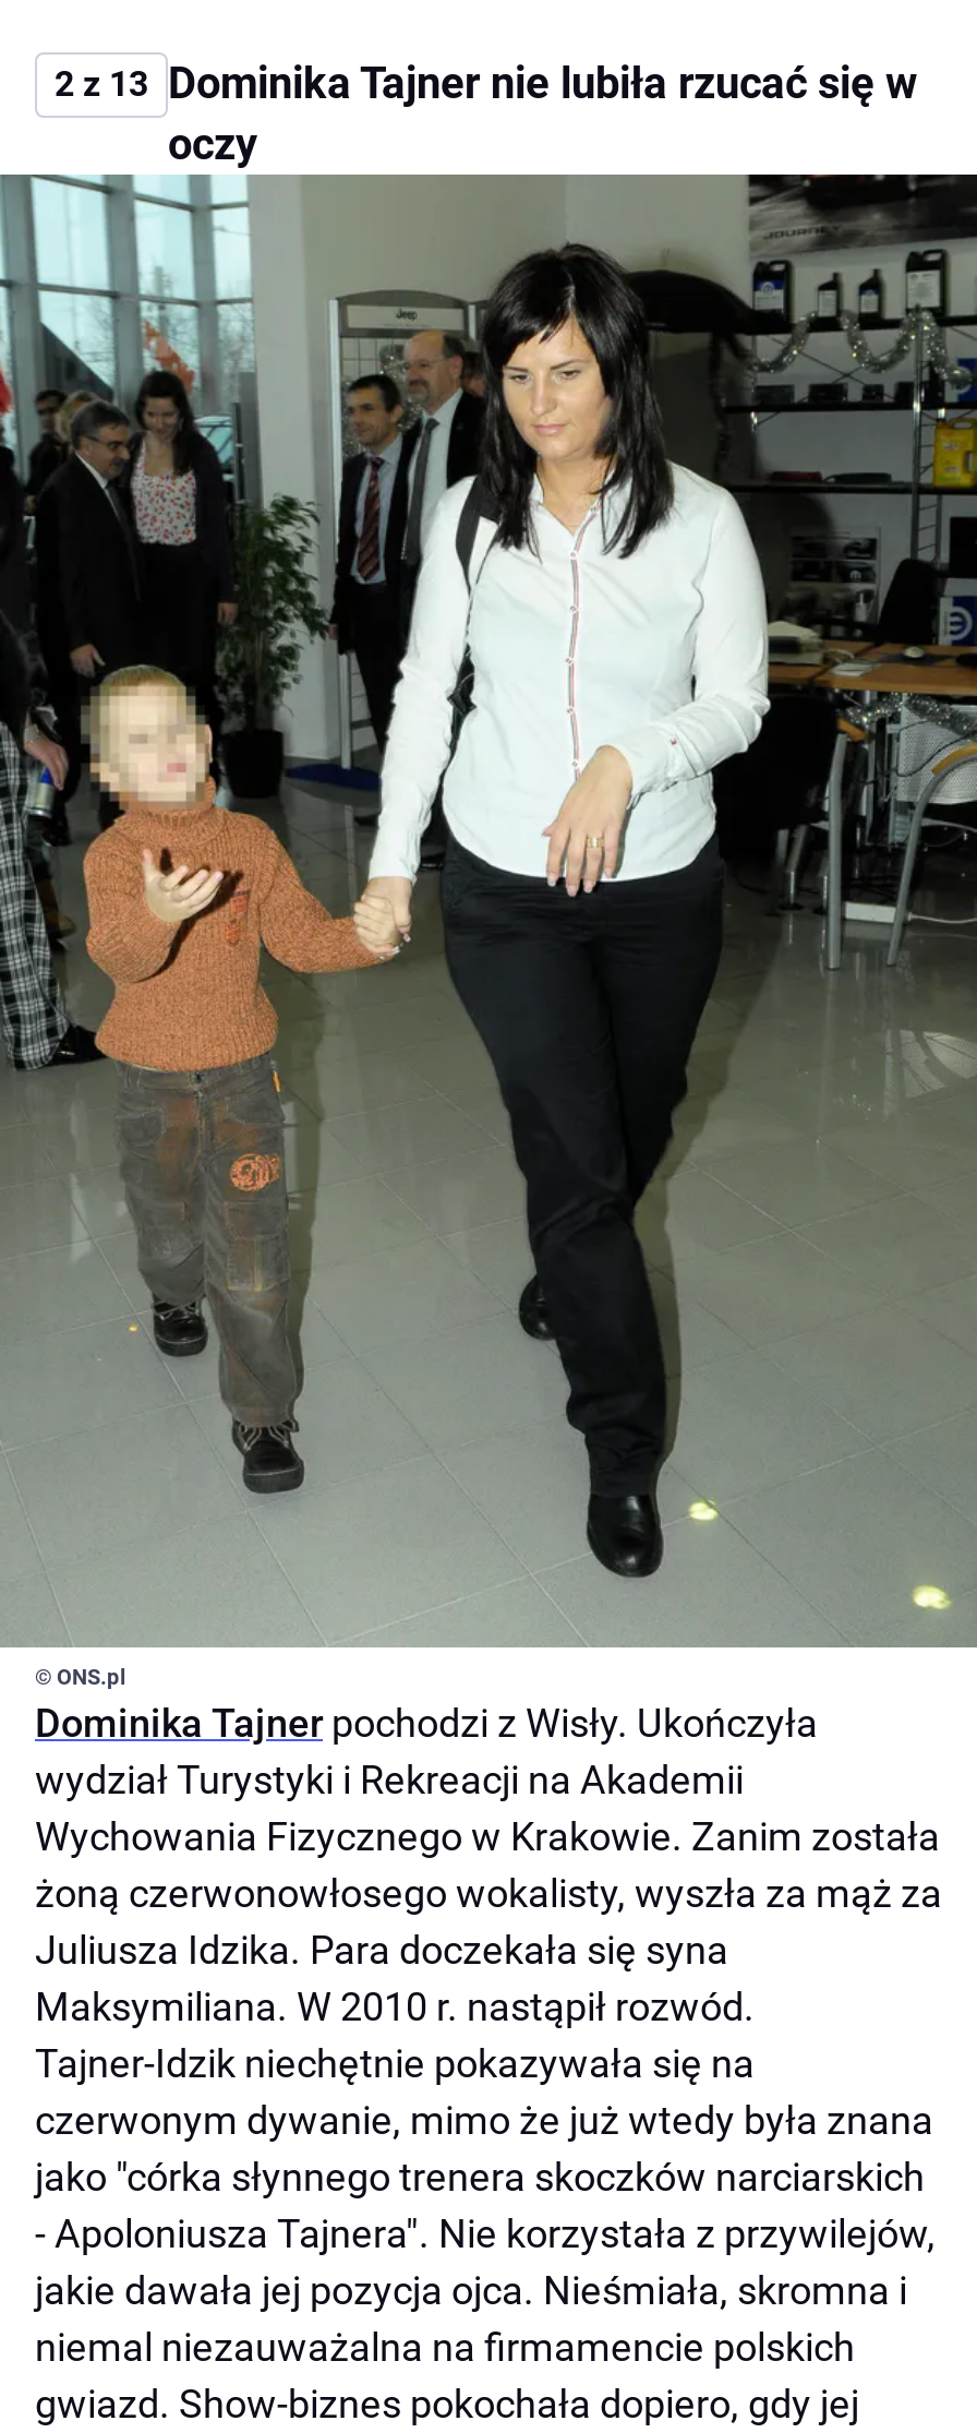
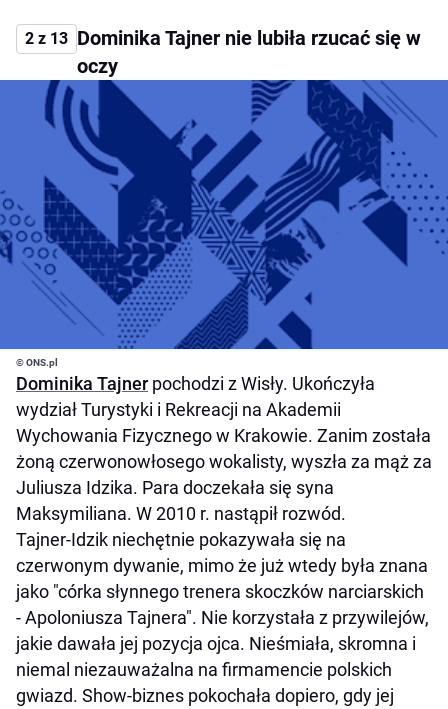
[7,172,970,1647] [image] -> [3,79,445,350] [image]

